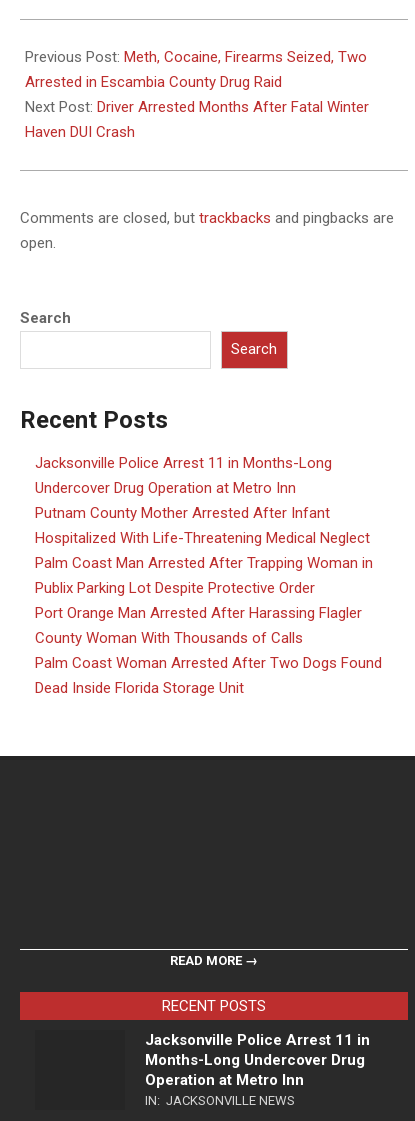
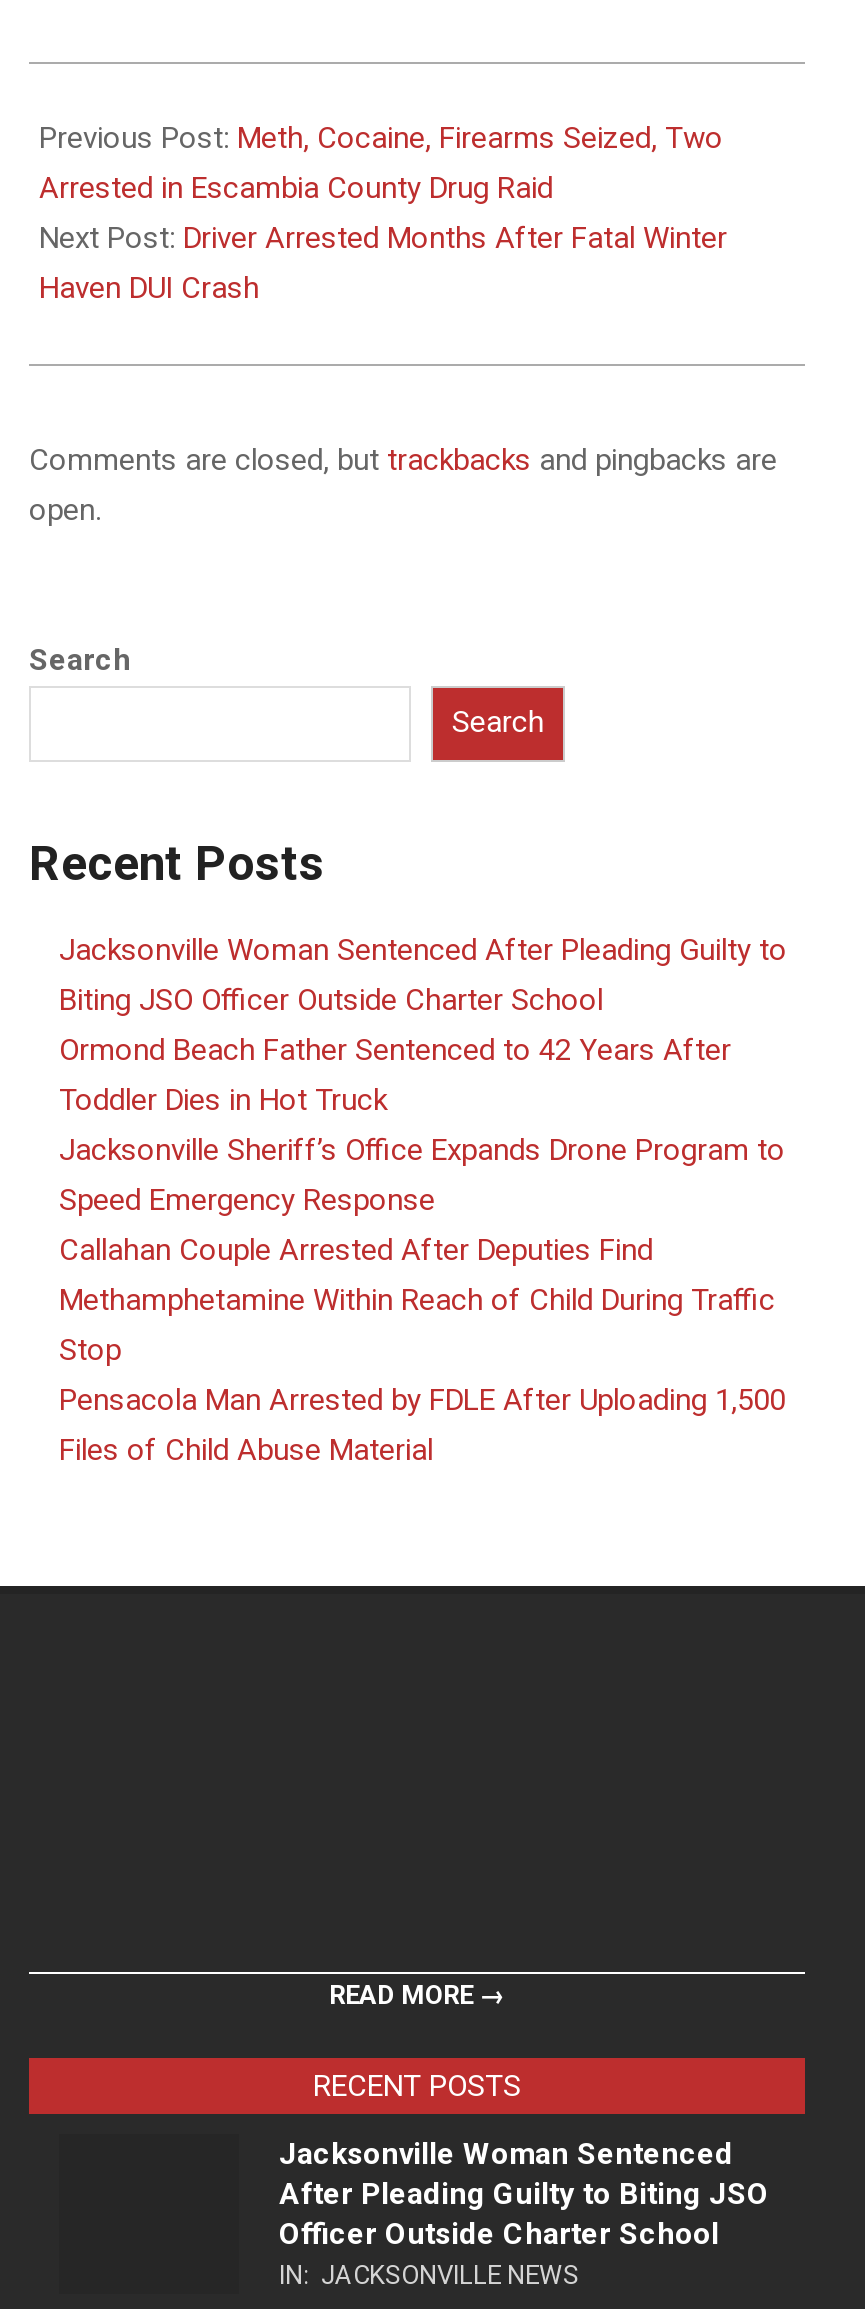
[35,454,382,697] Jacksonville Police Arrest 11 in Months-Long | Undercover Drug Operation at Metro Inn | Putnam County Mother Arrested After Infant | Hospitalized With Life-Threatening Medical Neglect | Palm Coast Man Arrested After Trapping Woman in | Publix Parking Lot Despite Protective Order | Port Orange Man Arrested After Harassing Flagler | County Woman With Thousands of Calls | Palm Coast Woman Arrested After Two Dogs Found | Dead Inside Florida Storage Unit -> [59,932,787,1468] Jacksonville Woman Sentenced After Pleading Guilty to | Biting JSO Officer Outside Charter School | Ormond Beach Father Sentenced to 42 Years After | Toddler Dies in Hot Truck | Jacksonville Sheriff’s Office Expands Drone Program to | Speed Emergency Response | Callahan Couple Arrested After Deputies Find | Methamphetamine Within Reach of Child During Traffic | Stop | Pensacola Man Arrested by FDLE After Uploading 1,500 | Files of Child Abuse Material
[145,1031,370,1089] Jacksonville Police Arrest 11 in | Months-Long Undercover Drug | Operation at Metro Inn -> [279,2136,769,2252] Jacksonville Woman Sentenced | After Pleading Guilty to Biting JSO | Officer Outside Charter School

